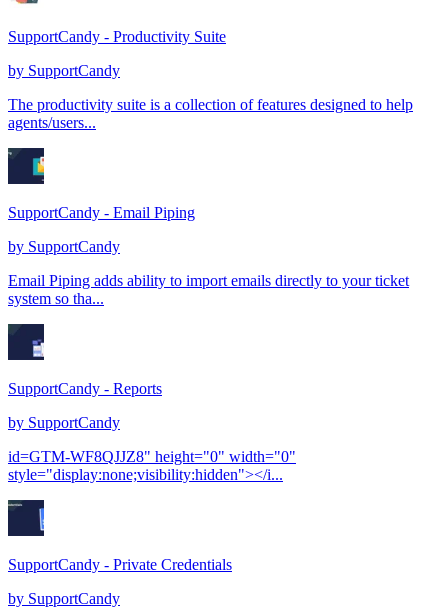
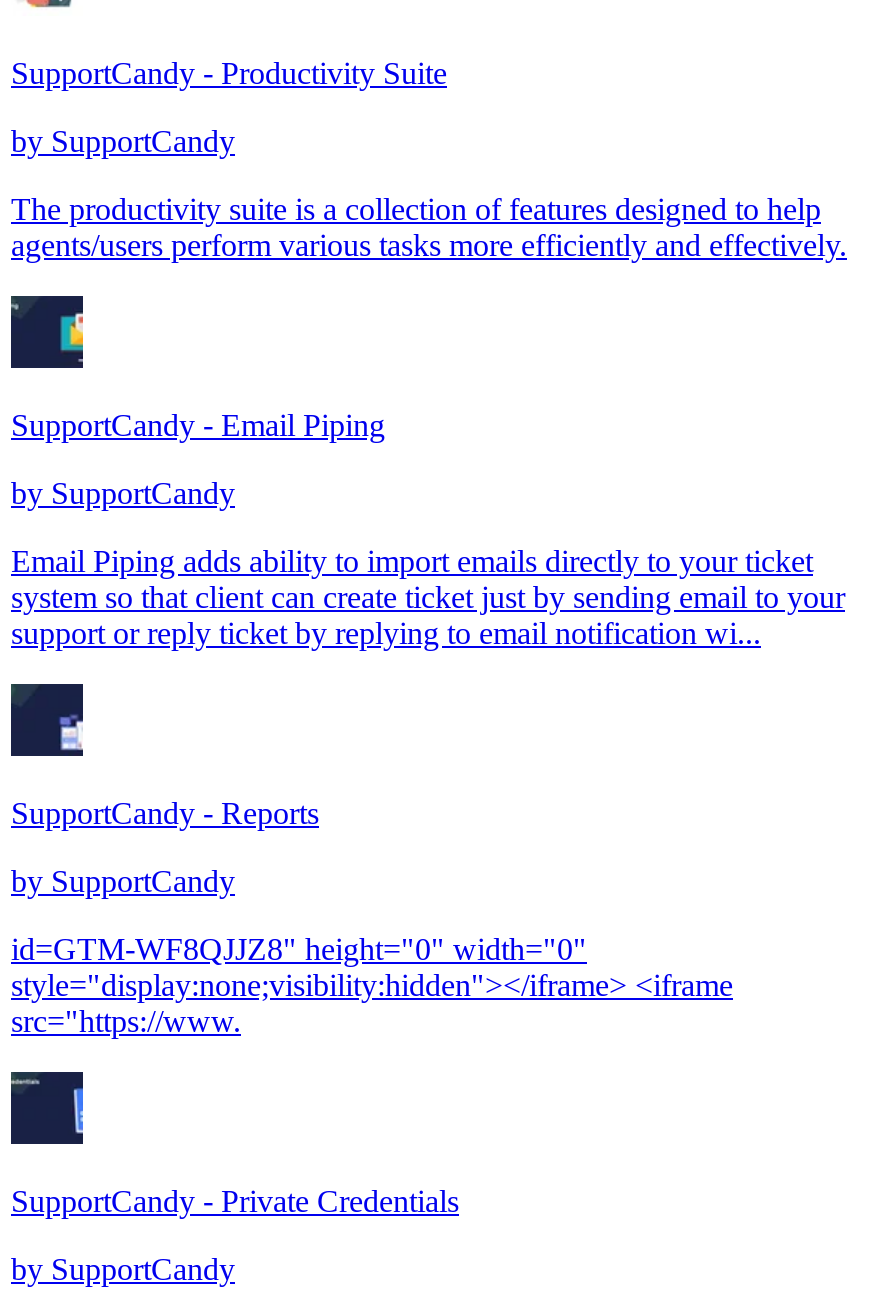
[8,114,96,131] agents/users... -> [11,227,847,261] agents/users perform various tasks more efficiently and effectively.
[8,290,104,307] system so tha... -> [11,579,845,649] system so that client can create ticket just by sending email to your | support or reply ticket by replying to email notification wi...
[8,466,283,483] style="display:none;visibility:hidden"></i... -> [11,967,733,1037] style="display:none;visibility:hidden"></iframe> <iframe | src="https://www.

